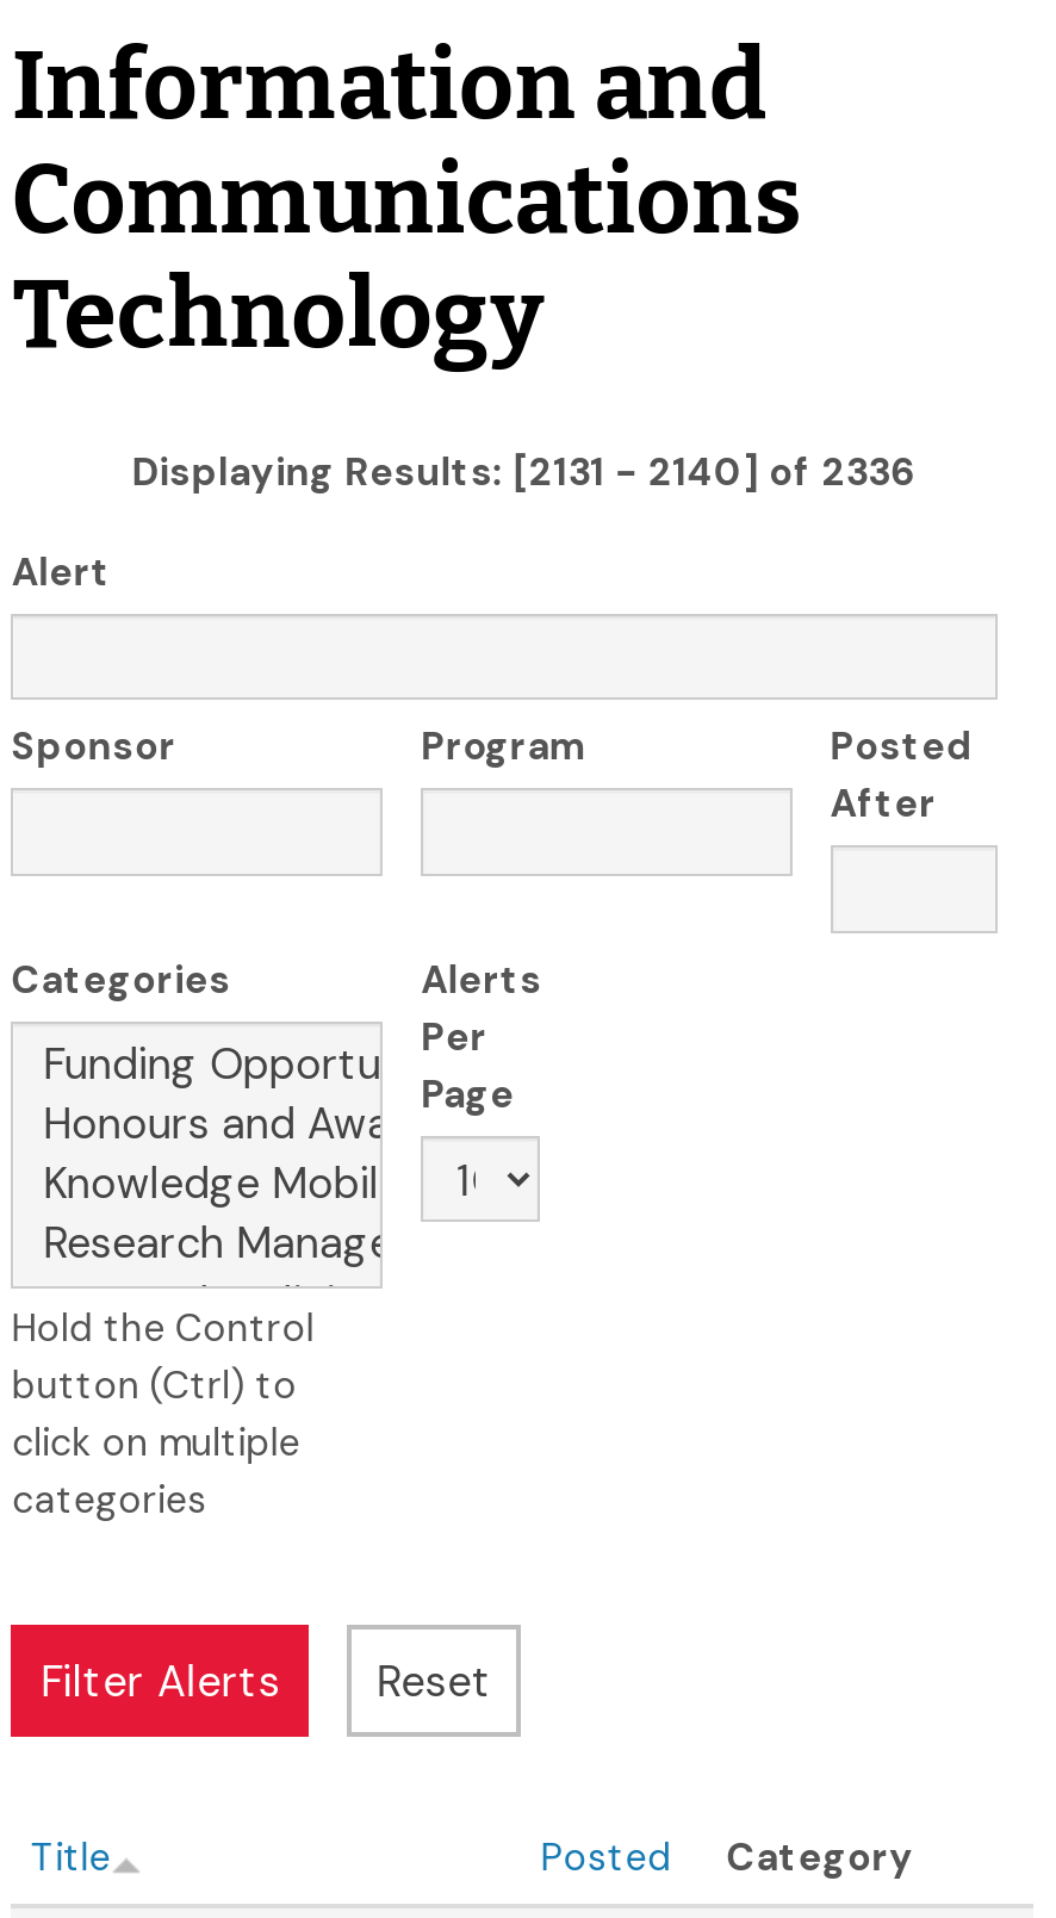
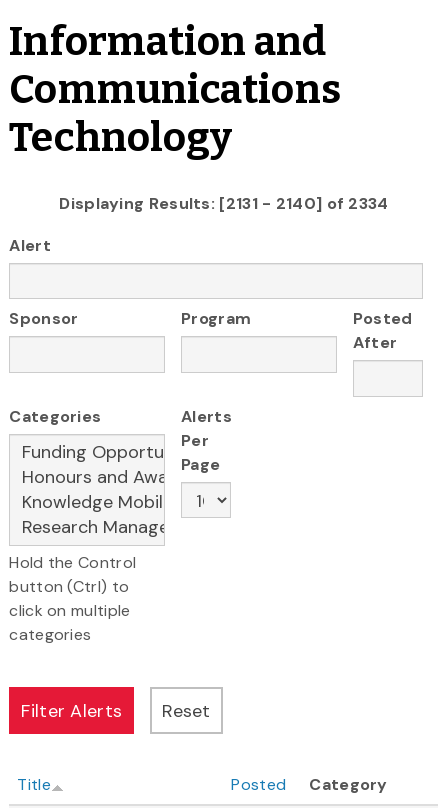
[132,447,915,497] Displaying Results: [2131 - 2140] of 2336 -> [59,193,389,214] Displaying Results: [2131 - 2140] of 2334

